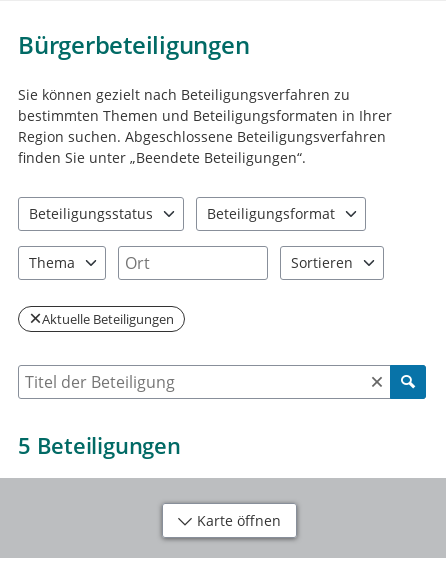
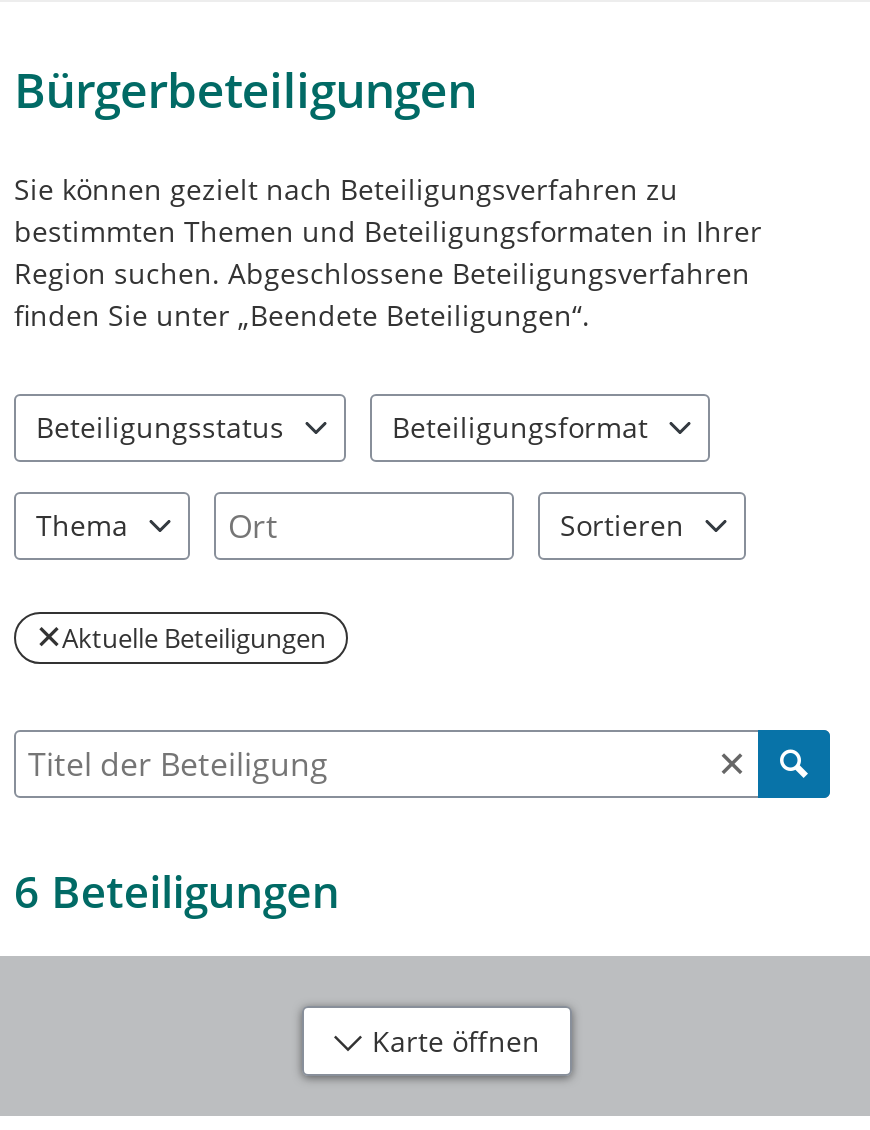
[18,430,181,460] 5 Beteiligungen -> [14,861,339,921] 6 Beteiligungen

